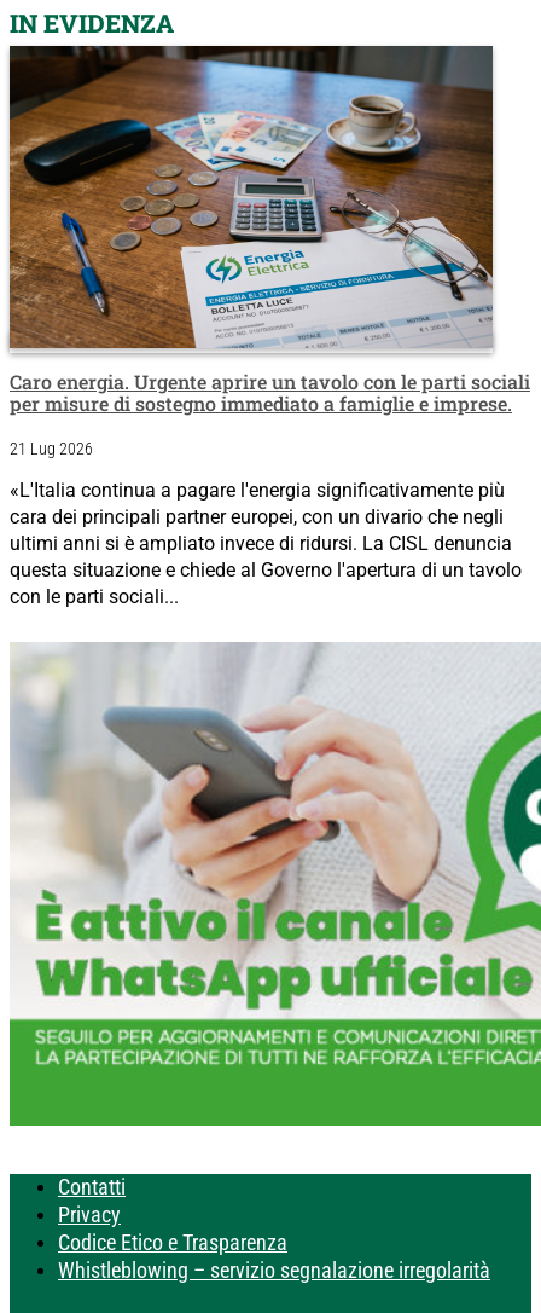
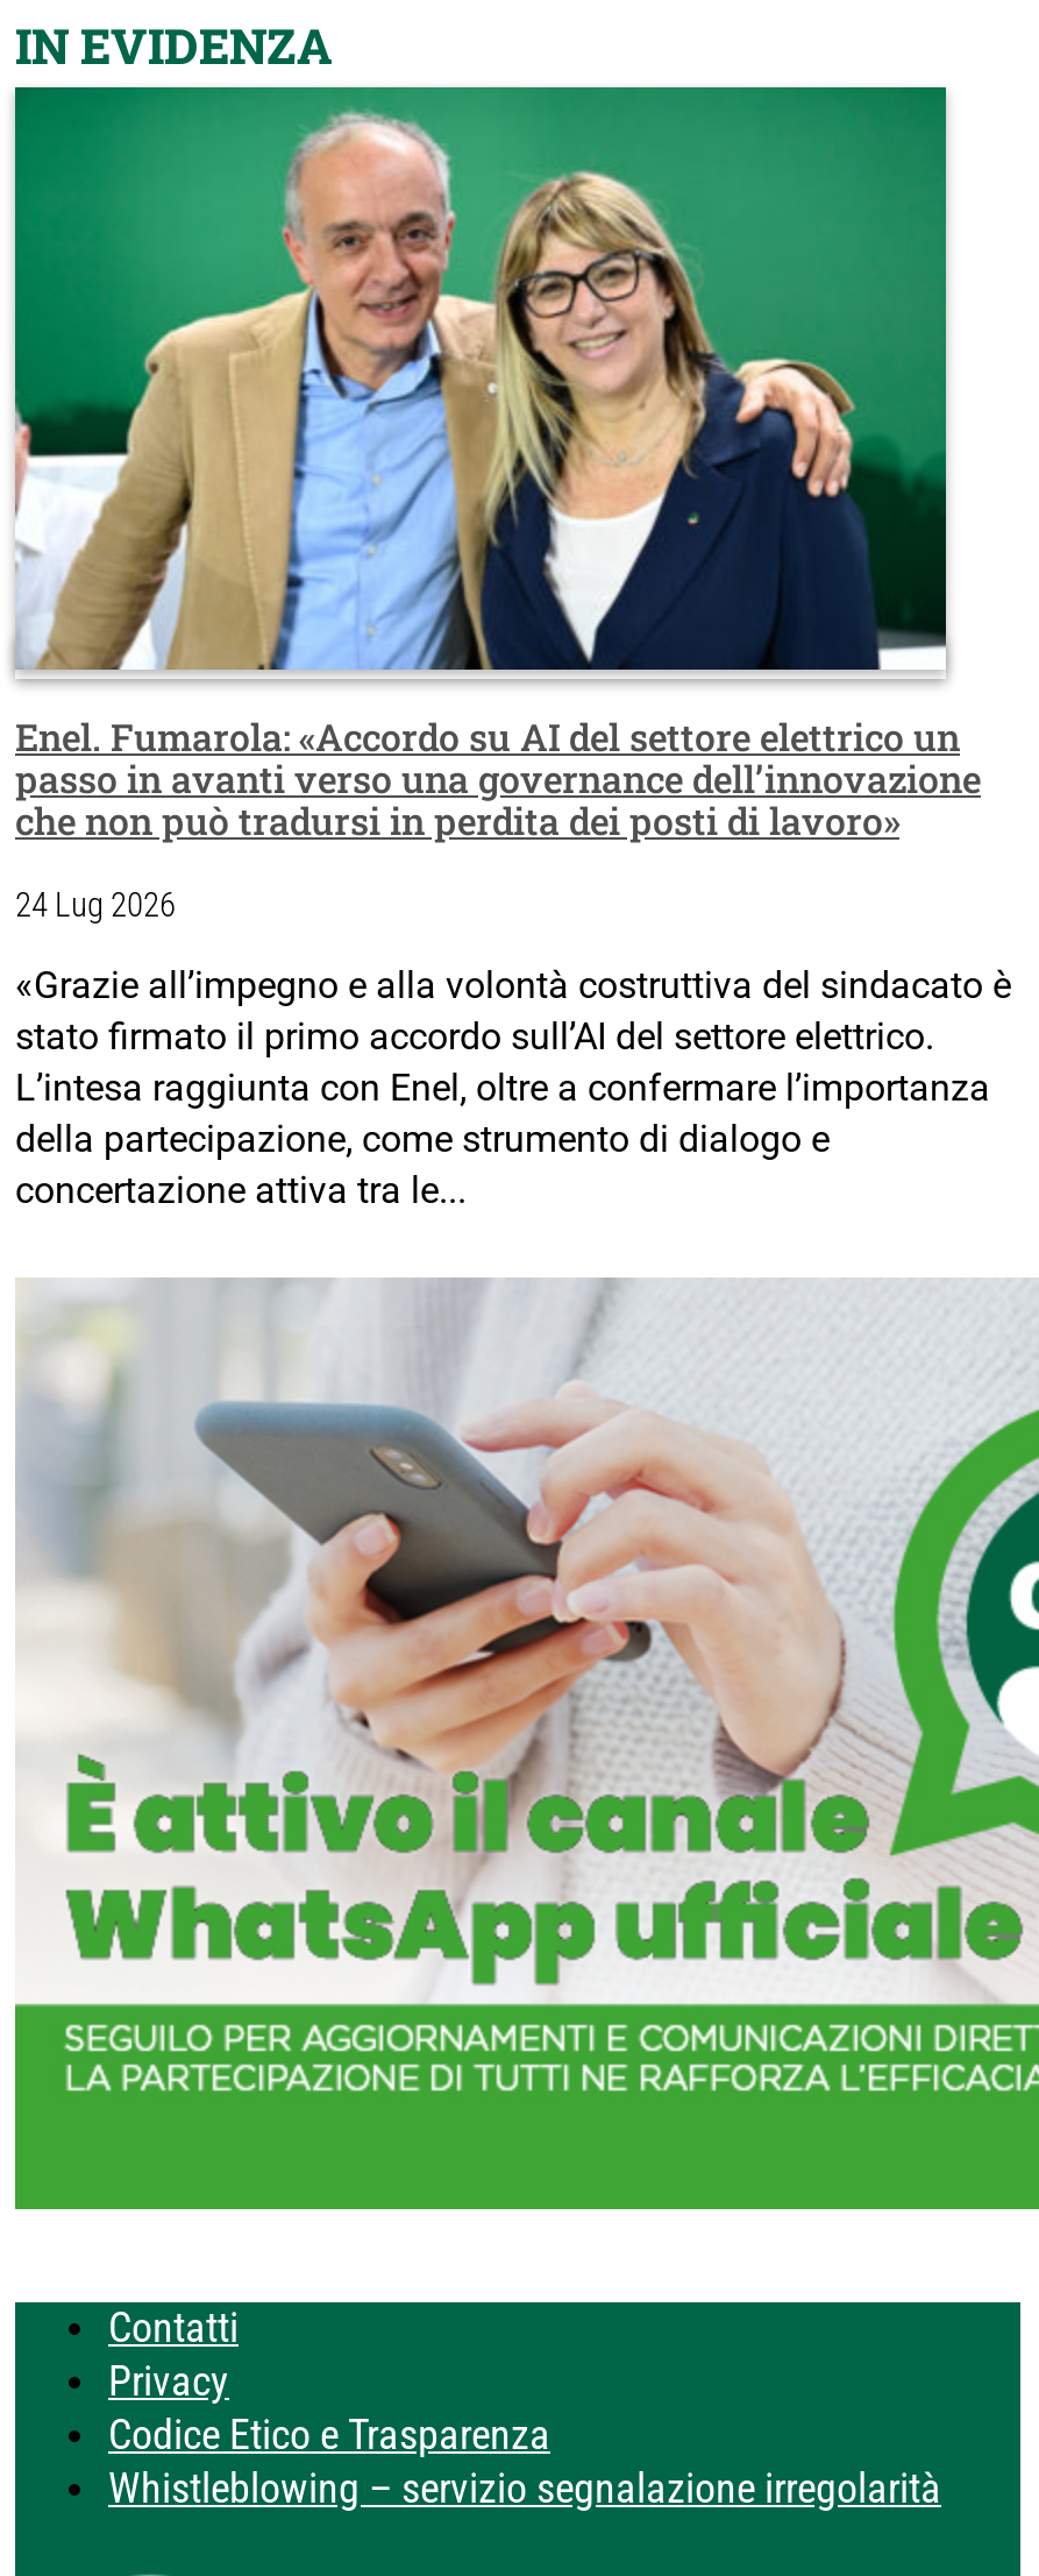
[8,45,530,416] [image] | Caro energia. Urgente aprire un tavolo con le parti sociali | per misure di sostegno immediato a famiglie e imprese. -> [13,84,981,844] [image] | Enel. Fumarola: «Accordo su AI del settore elettrico un | passo in avanti verso una governance dell’innovazione | che non può tradursi in perdita dei posti di lavoro»
[10,439,93,459] 21 Lug 2026 -> [15,887,176,927] 24 Lug 2026
[10,479,522,608] «L'Italia continua a pagare l'energia significativamente più | cara dei principali partner europei, con un divario che negli | ultimi anni si è ampliato invece di ridursi. La CISL denuncia | questa situazione e chiede al Governo l'apertura di un tavolo | con le parti sociali... -> [15,964,1011,1213] «Grazie all’impegno e alla volontà costruttiva del sindacato è | stato firmato il primo accordo sull’AI del settore elettrico. | L’intesa raggiunta con Enel, oltre a confermare l’importanza | della partecipazione, come strumento di dialogo e | concertazione attiva tra le...

